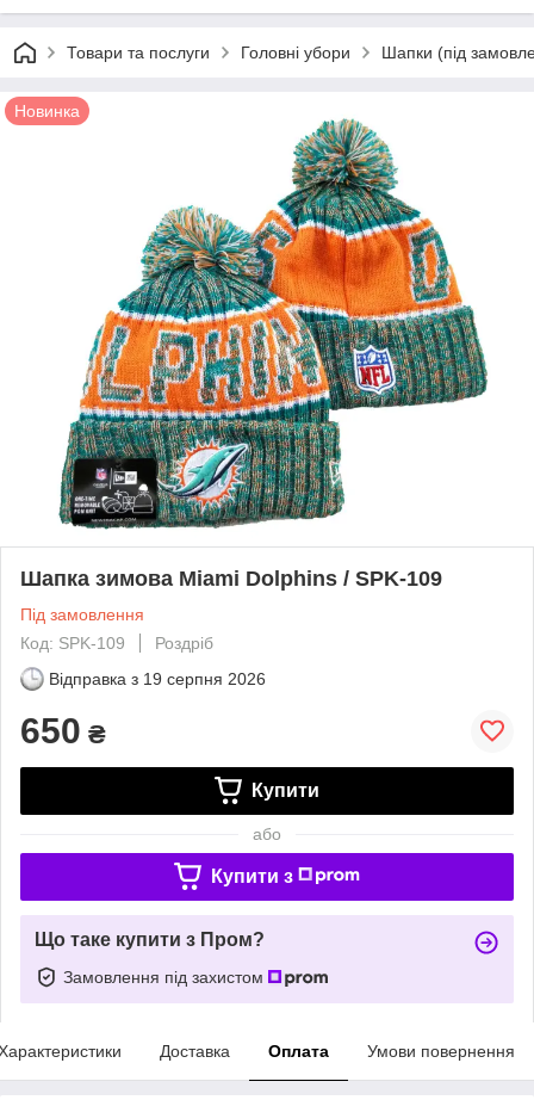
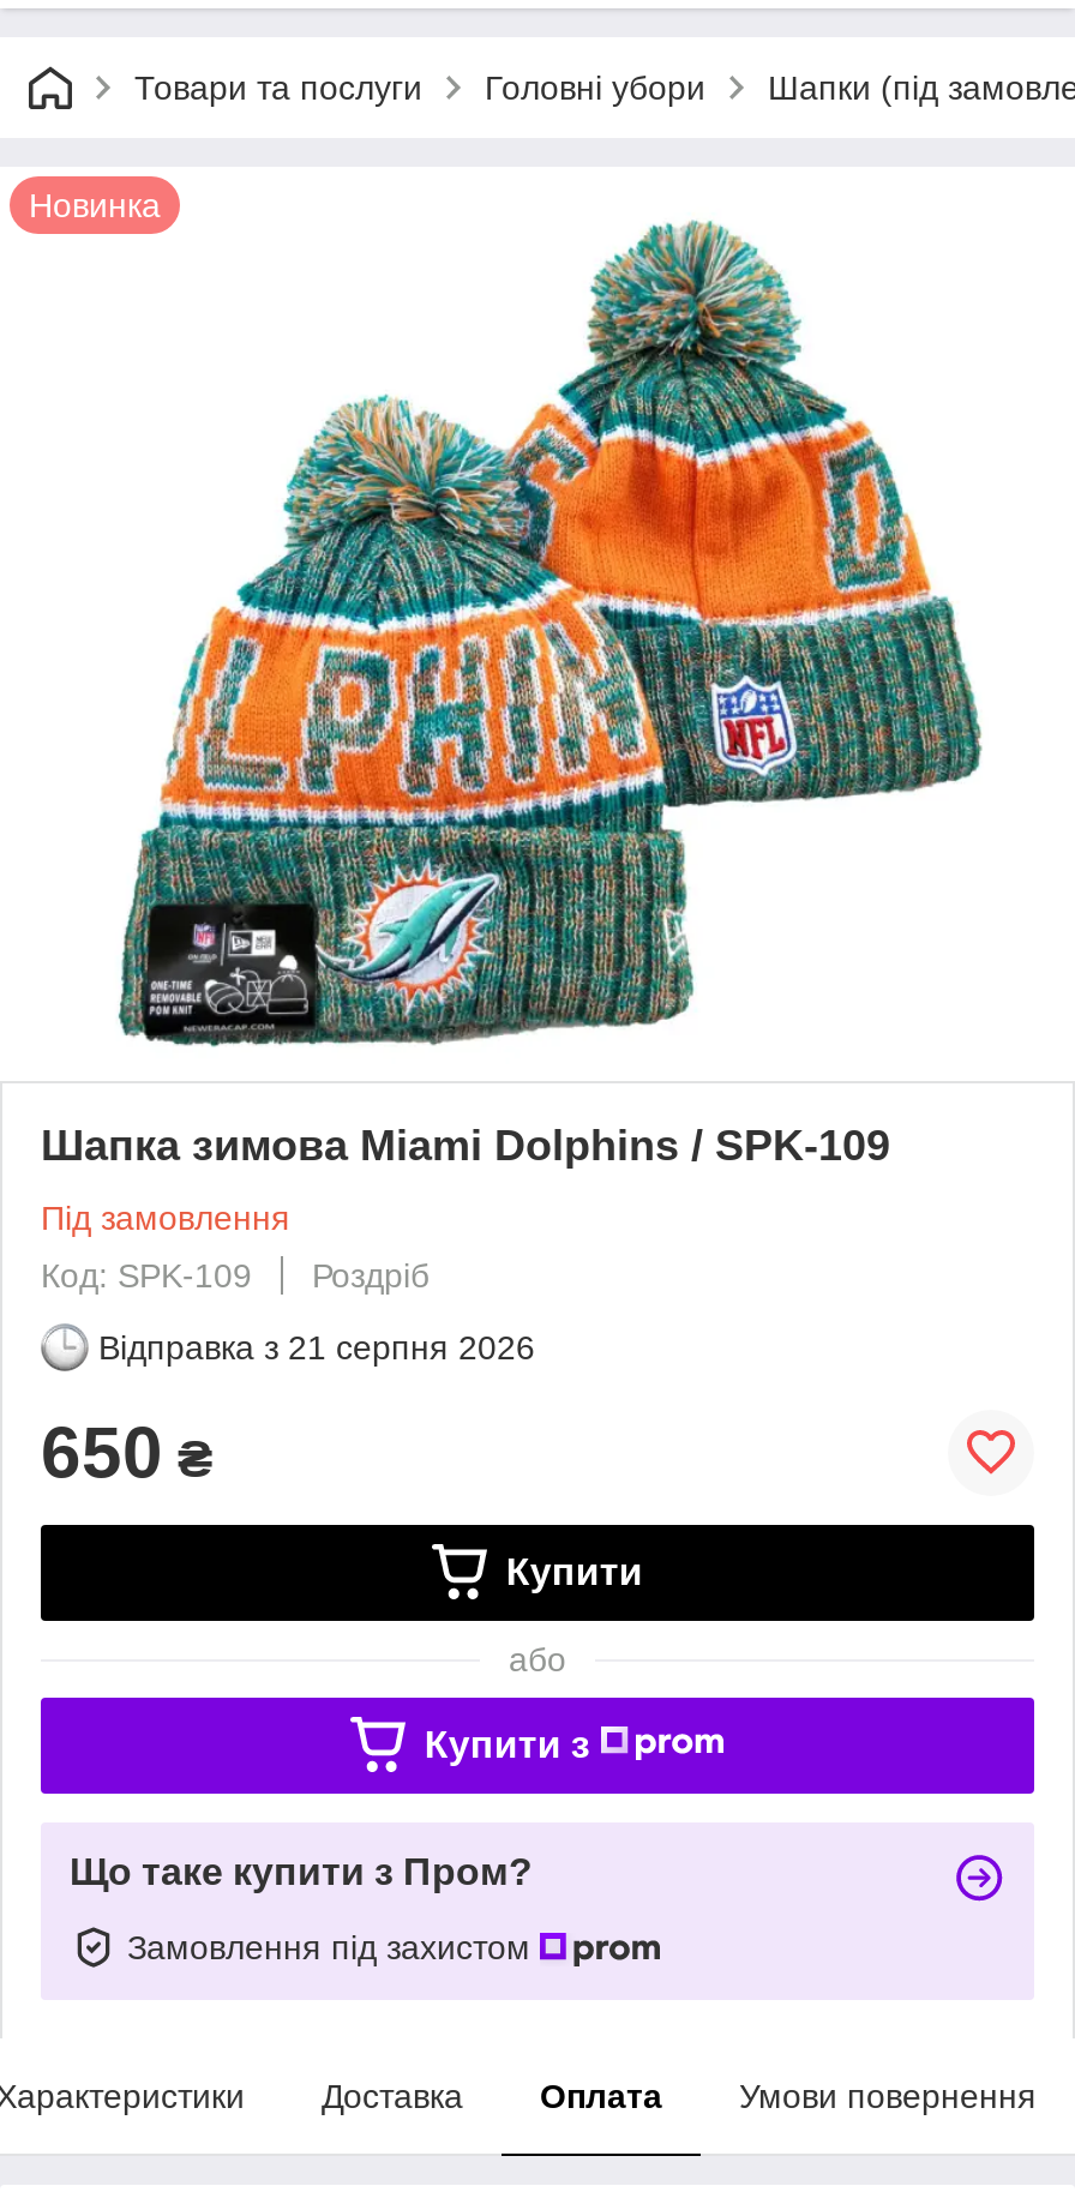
[49,669,266,688] Відправка з 19 серпня 2026 -> [98,1328,535,1366] Відправка з 21 серпня 2026

